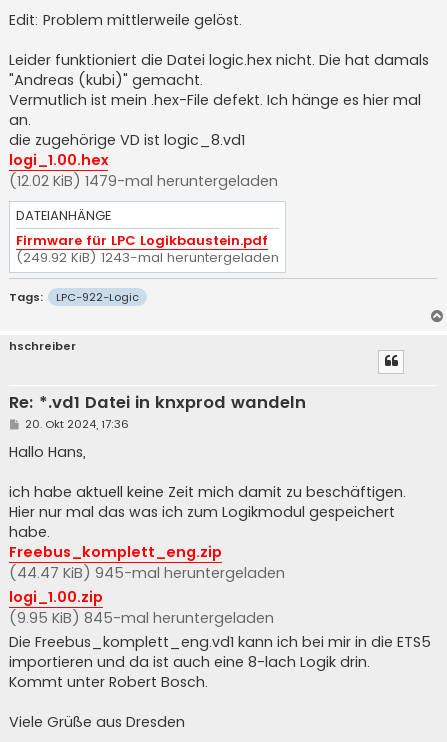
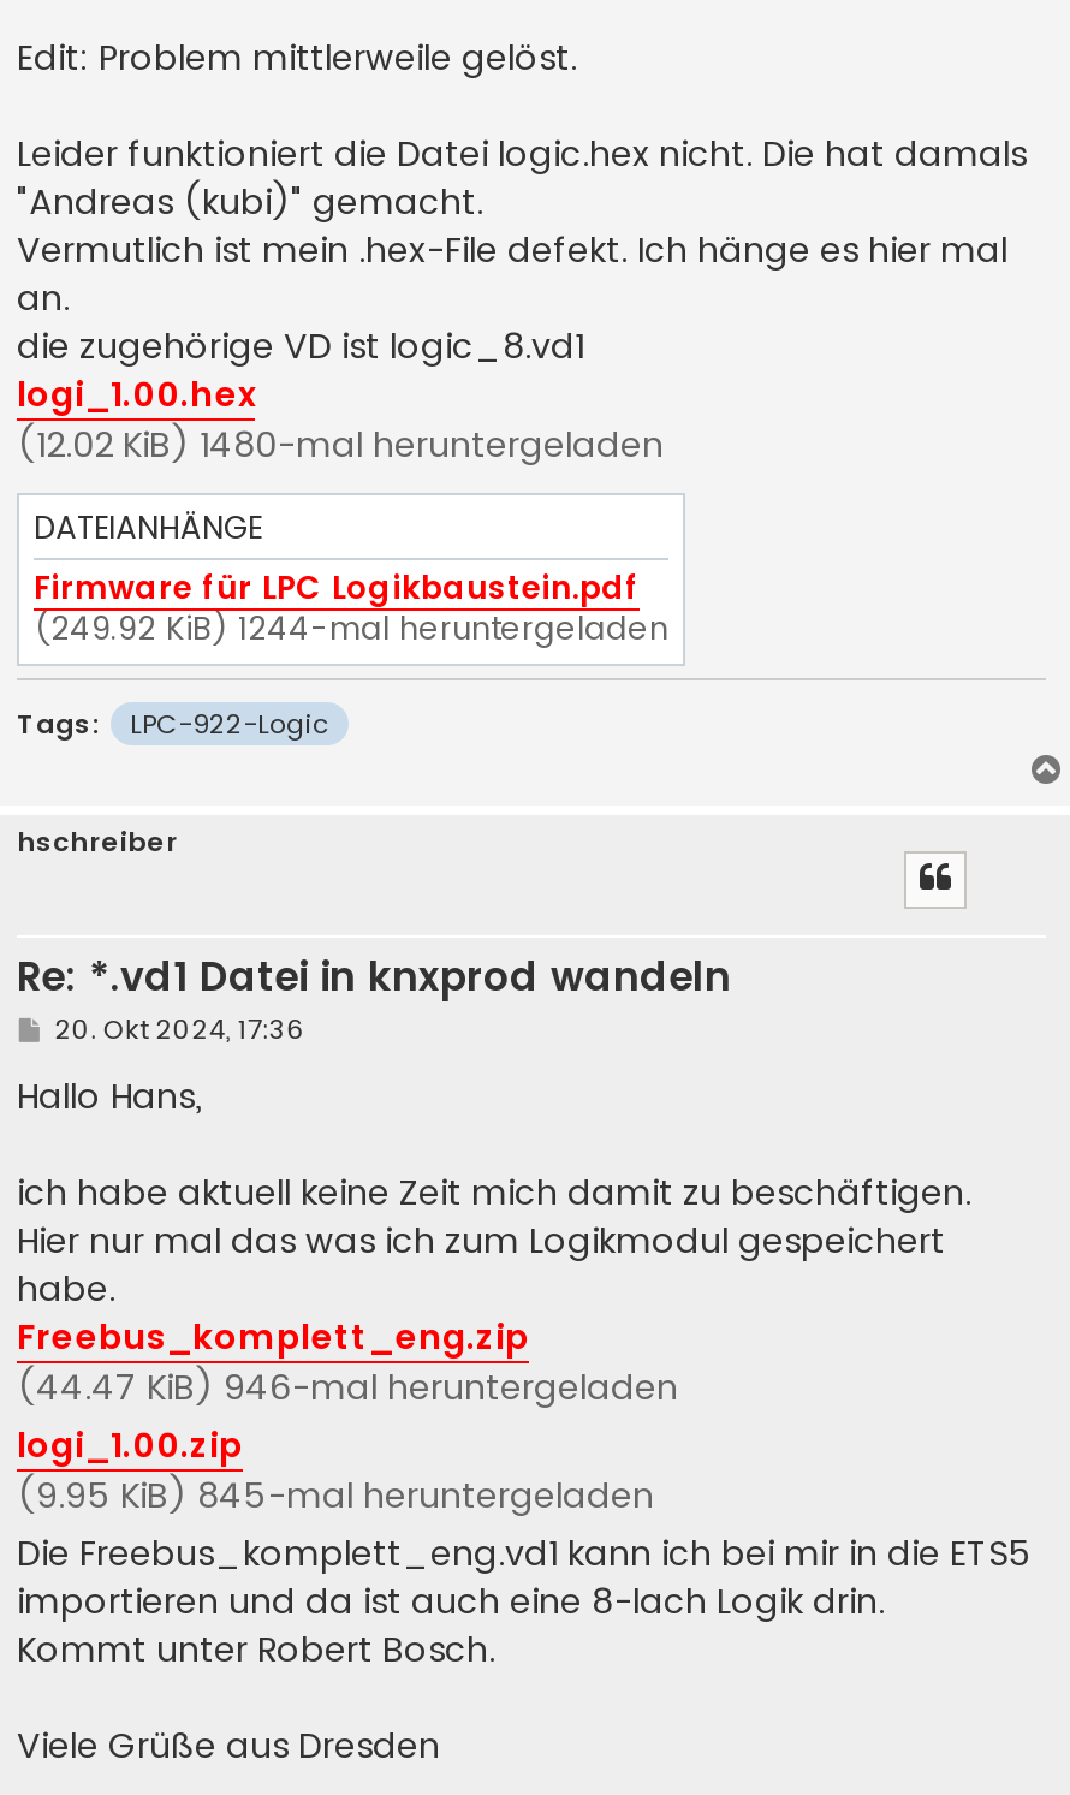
[9,171,278,191] (12.02 KiB) 1479-mal heruntergeladen -> [17,420,664,468] (12.02 KiB) 1480-mal heruntergeladen
[16,248,279,267] (249.92 KiB) 1243-mal heruntergeladen -> [34,605,668,651] (249.92 KiB) 1244-mal heruntergeladen
[9,563,285,583] (44.47 KiB) 945-mal heruntergeladen -> [17,1364,678,1412] (44.47 KiB) 946-mal heruntergeladen

